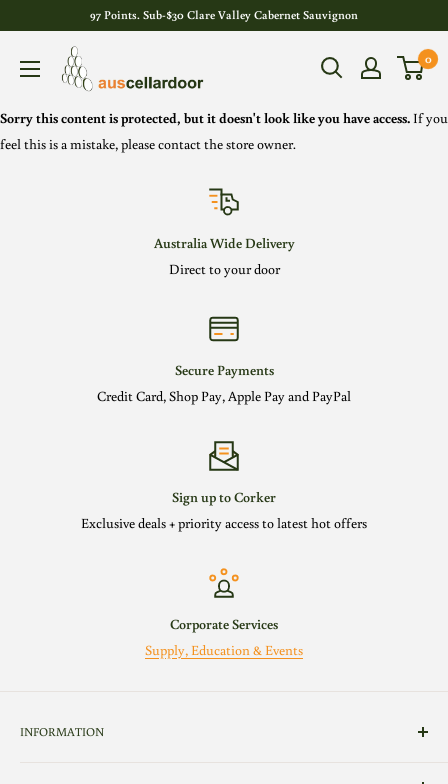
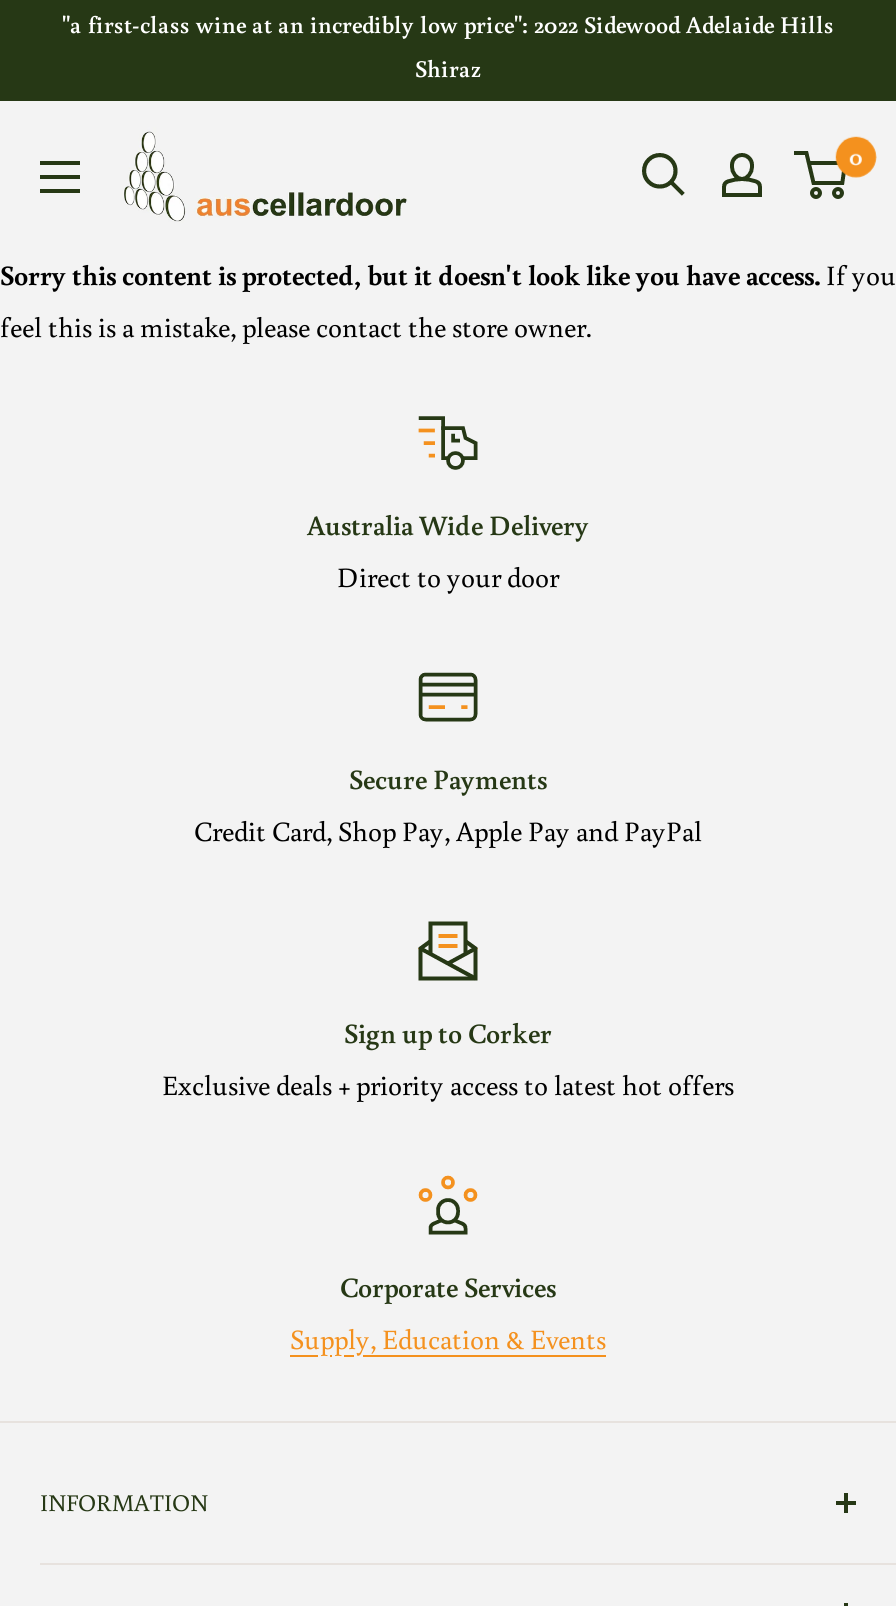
[90,7,358,22] 97 Points. Sub-$30 Clare Valley Cabernet Sauvignon -> [62,9,834,83] "a first-class wine at an incredibly low price": 2022 Sidewood Adelaide Hills | Shiraz

